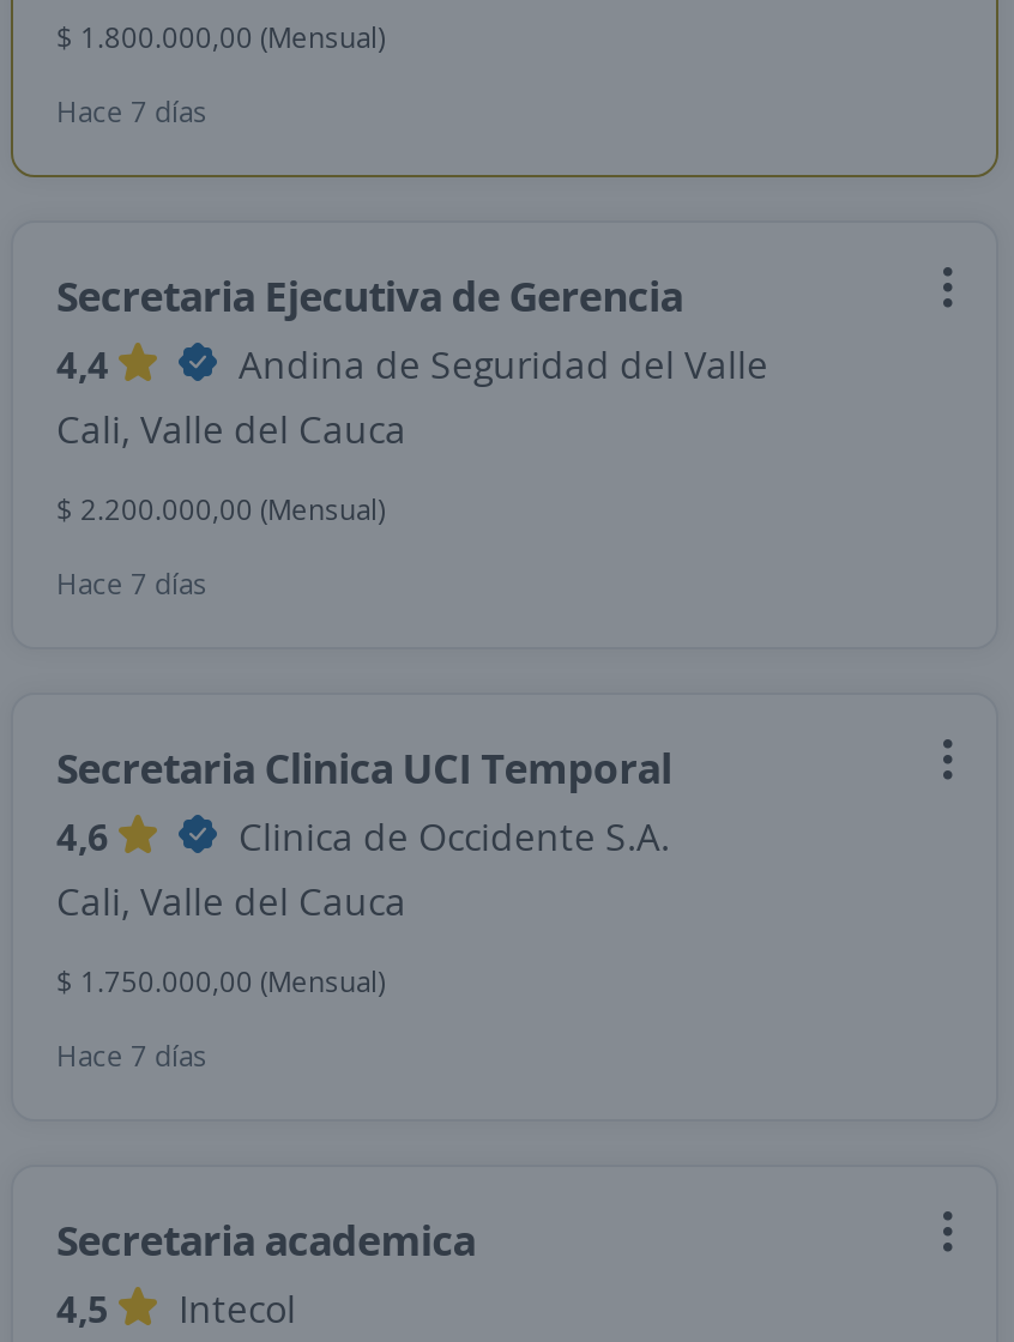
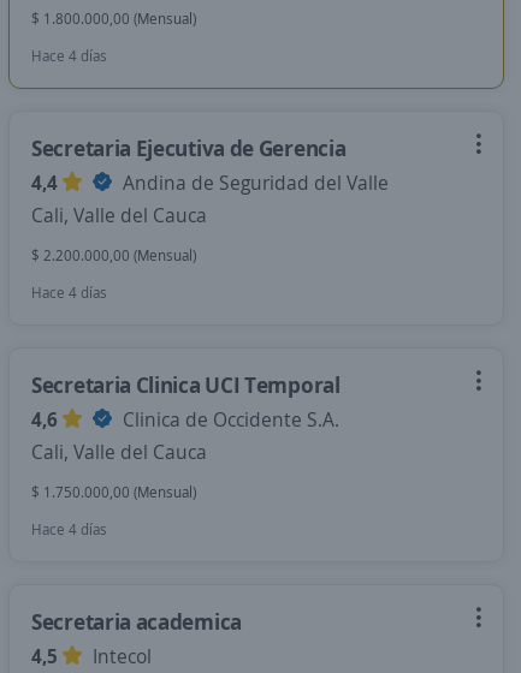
[56,91,207,132] Hace 7 días -> [31,46,107,66] Hace 4 días
[56,563,207,604] Hace 7 días -> [31,282,107,303] Hace 4 días
[56,1035,207,1076] Hace 7 días -> [31,519,107,540] Hace 4 días

